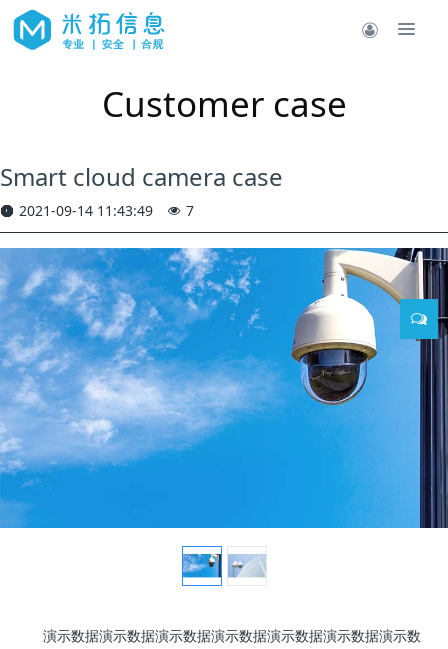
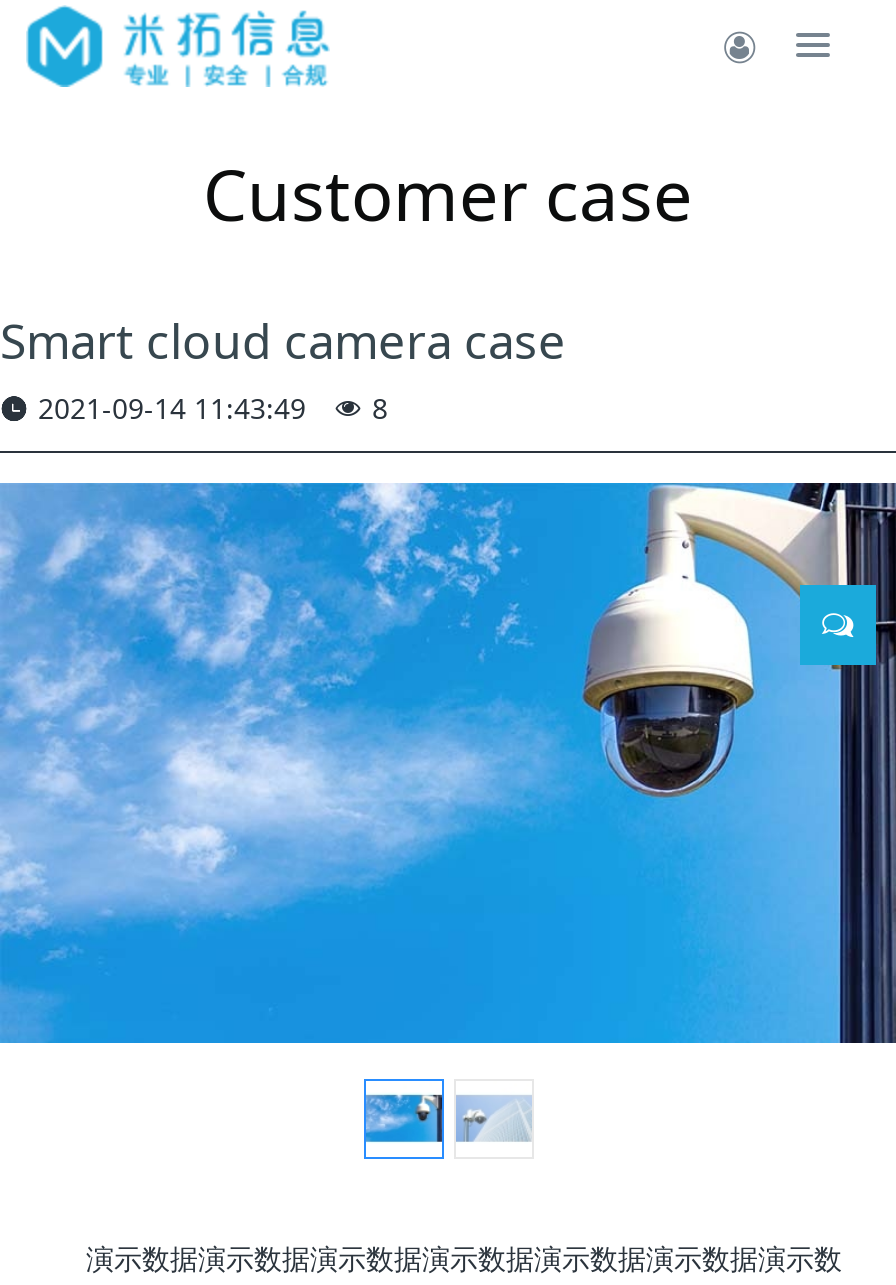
[19,201,194,220] 2021-09-14 11:43:49 7 -> [38,389,388,427] 2021-09-14 11:43:49 8

